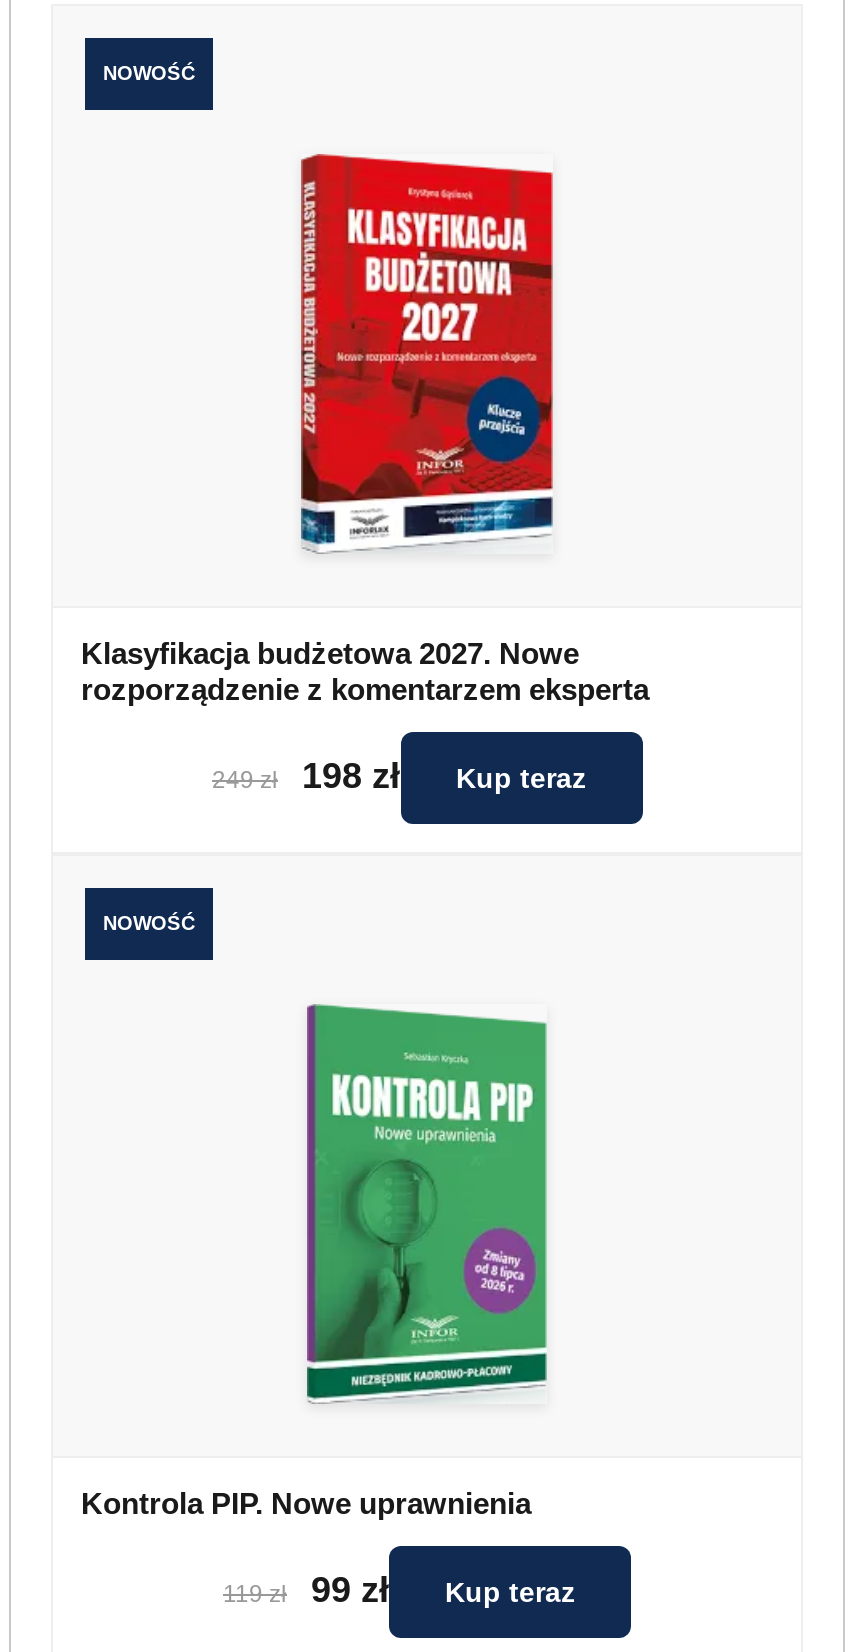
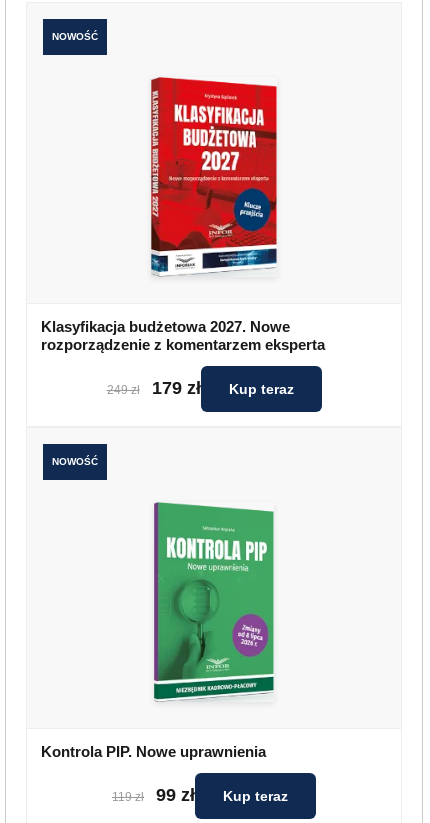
[302,757,400,797] 198 zł -> [151,378,200,398] 179 zł

